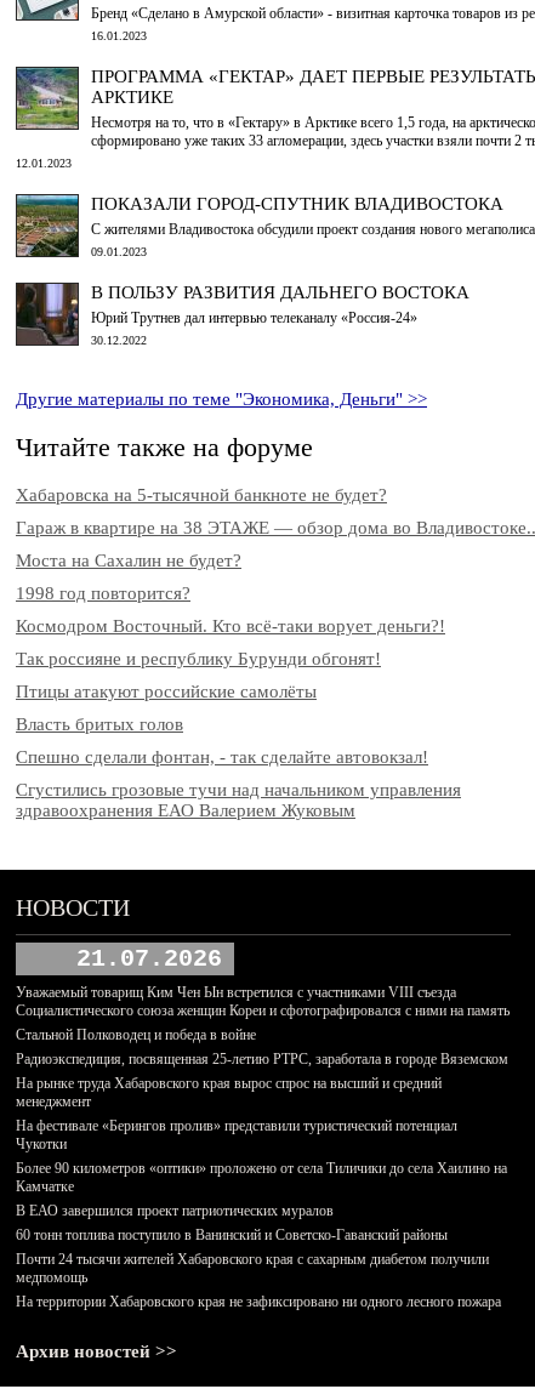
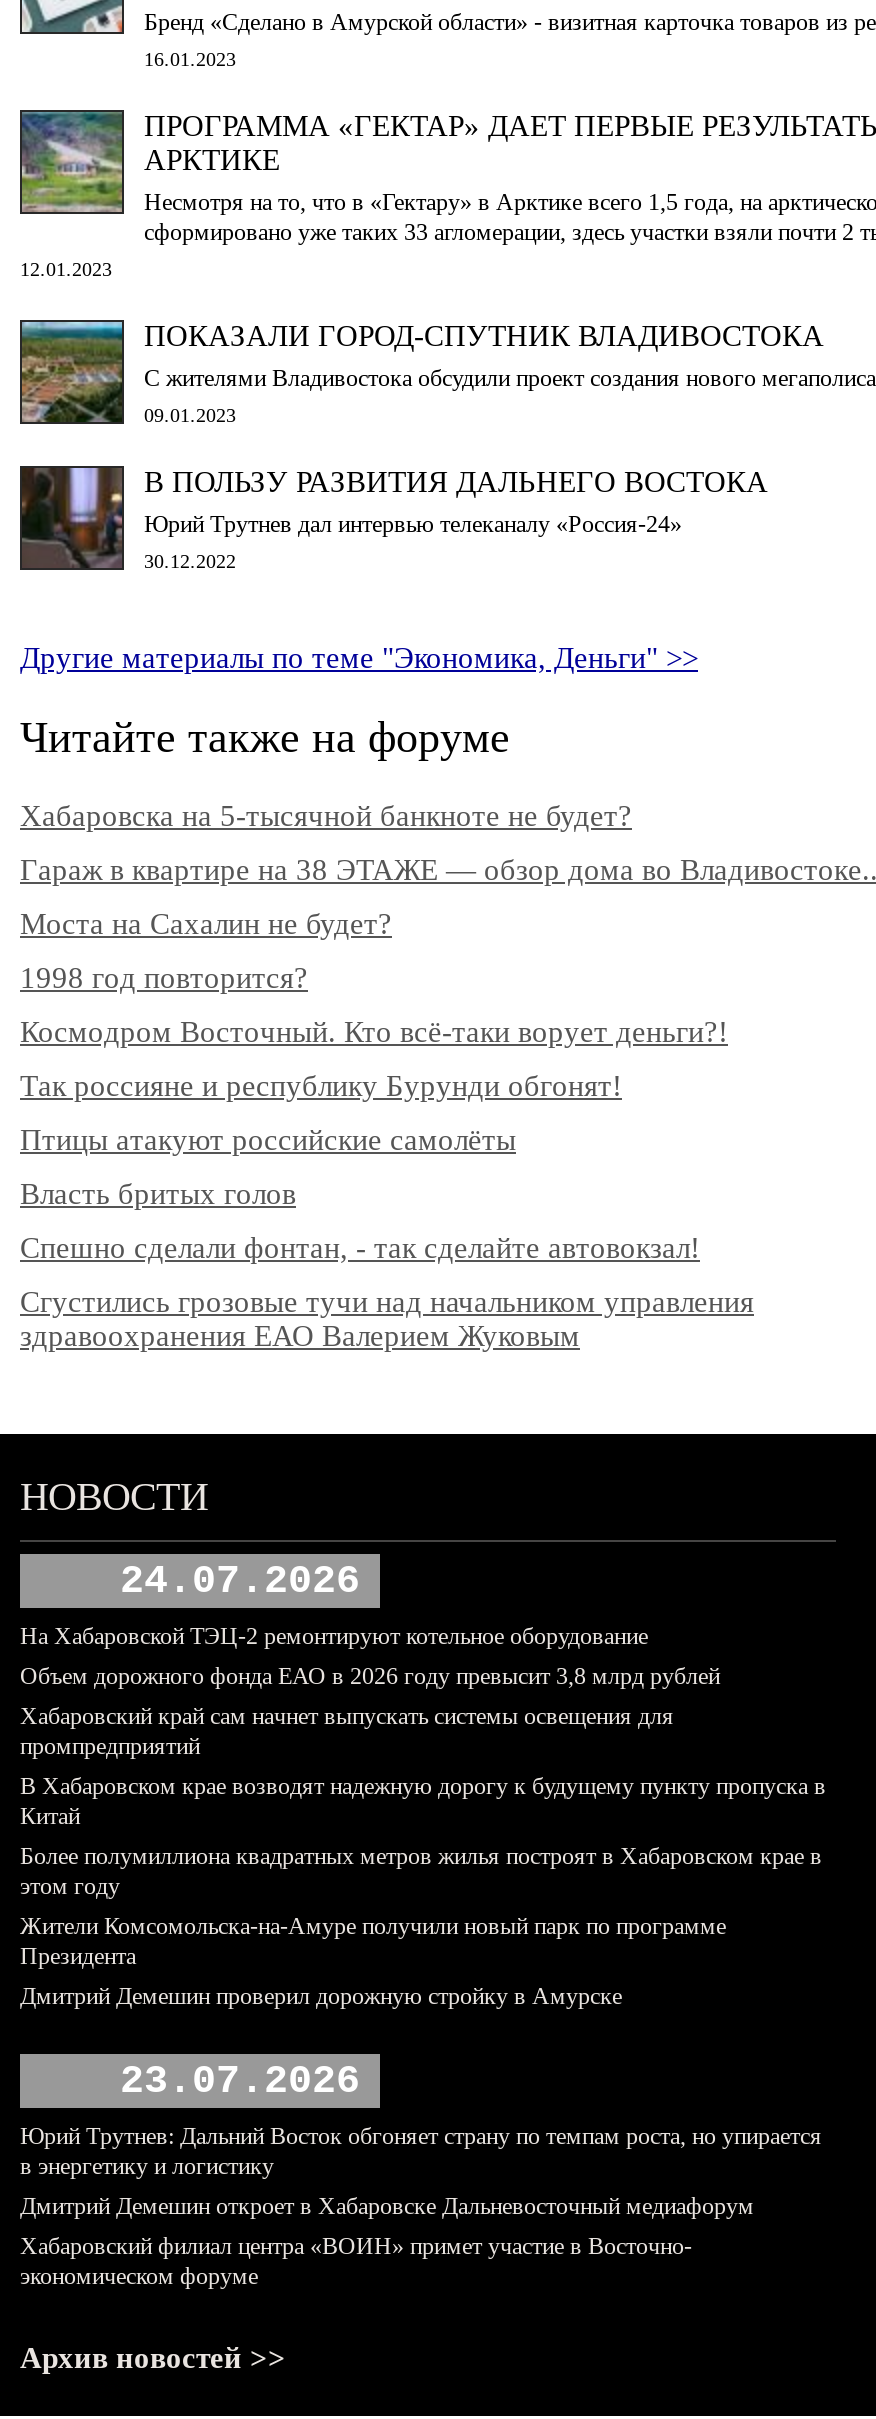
[16,945,510,1310] 21.07.2026 | Уважаемый товарищ Ким Чен Ын встретился с участниками VIII съезда | Социалистического союза женщин Кореи и сфотографировался с ними на память | Стальной Полководец и победа в войне | Радиоэкспедиция, посвященная 25-летию РТРС, заработала в городе Вяземском | На рынке труда Хабаровского края вырос спрос на высший и средний | менеджмент | На фестивале «Берингов пролив» представили туристический потенциал | Чукотки | Более 90 километров «оптики» проложено от села Тиличики до села Хаилино на | Камчатке | В ЕАО завершился проект патриотических муралов | 60 тонн топлива поступило в Ванинский и Советско-Гаванский районы | Почти 24 тысячи жителей Хабаровского края с сахарным диабетом получили | медпомощь | На территории Хабаровского края не зафиксировано ни одного лесного пожара -> [20,1558,826,2290] 24.07.2026 | На Хабаровской ТЭЦ-2 ремонтируют котельное оборудование | Объем дорожного фонда ЕАО в 2026 году превысит 3,8 млрд рублей | Хабаровский край сам начнет выпускать системы освещения для | промпредприятий | В Хабаровском крае возводят надежную дорогу к будущему пункту пропуска в | Китай | Более полумиллиона квадратных метров жилья построят в Хабаровском крае в | этом году | Жители Комсомольска-на-Амуре получили новый парк по программе | Президента | Дмитрий Демешин проверил дорожную стройку в Амурске | 23.07.2026 | Юрий Трутнев: Дальний Восток обгоняет страну по темпам роста, но упирается | в энергетику и логистику | Дмитрий Демешин откроет в Хабаровске Дальневосточный медиафорум | Хабаровский филиал центра «ВОИН» примет участие в Восточно- | экономическом форуме

